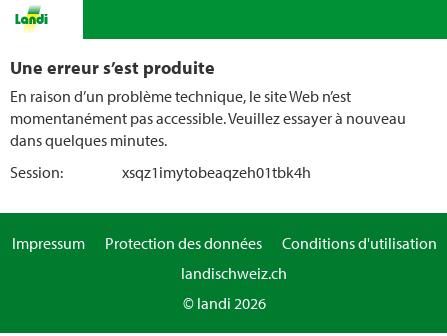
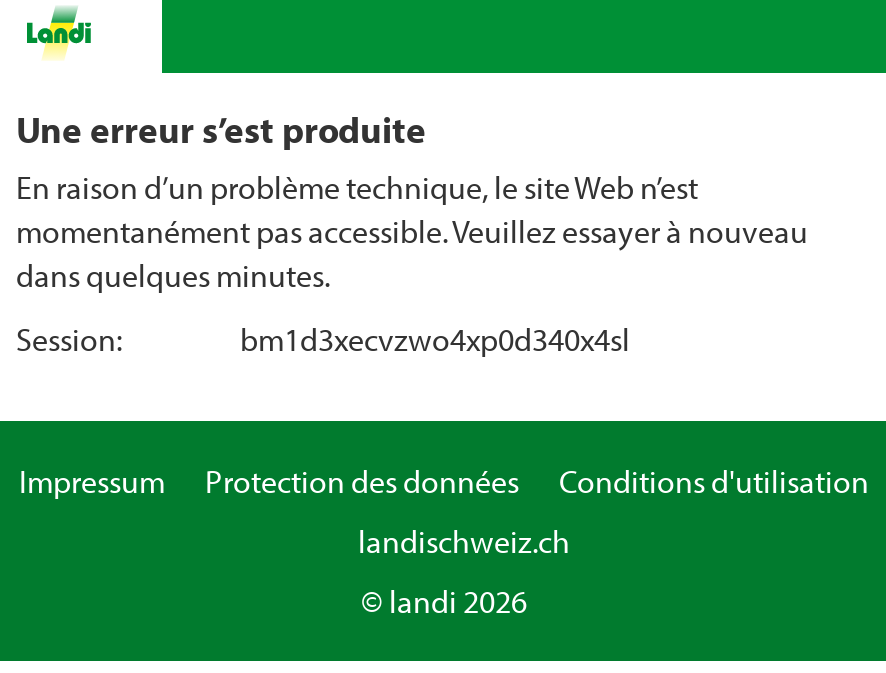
[122,162,311,182] xsqz1imytobeaqzeh01tbk4h -> [240,319,630,359] bm1d3xecvzwo4xp0d340x4sl

